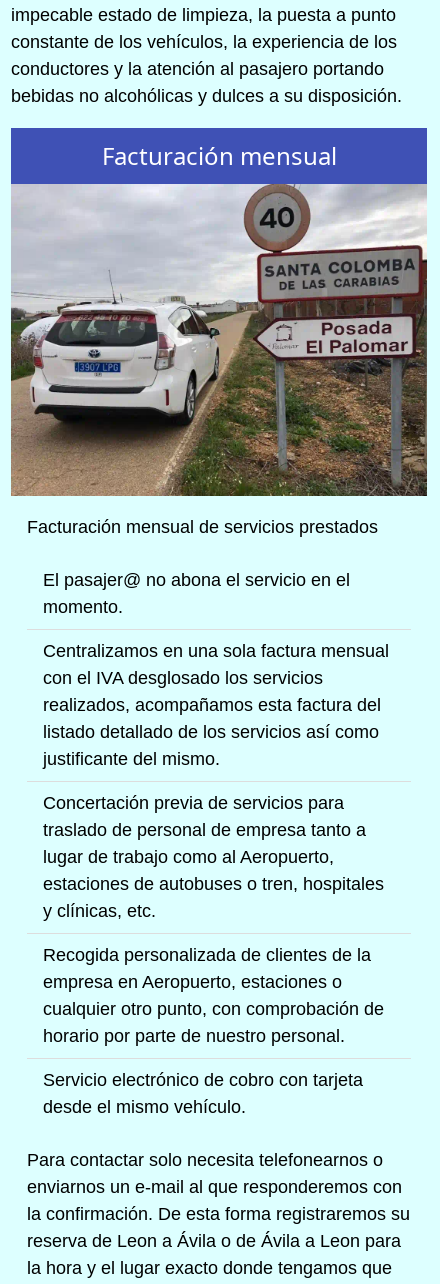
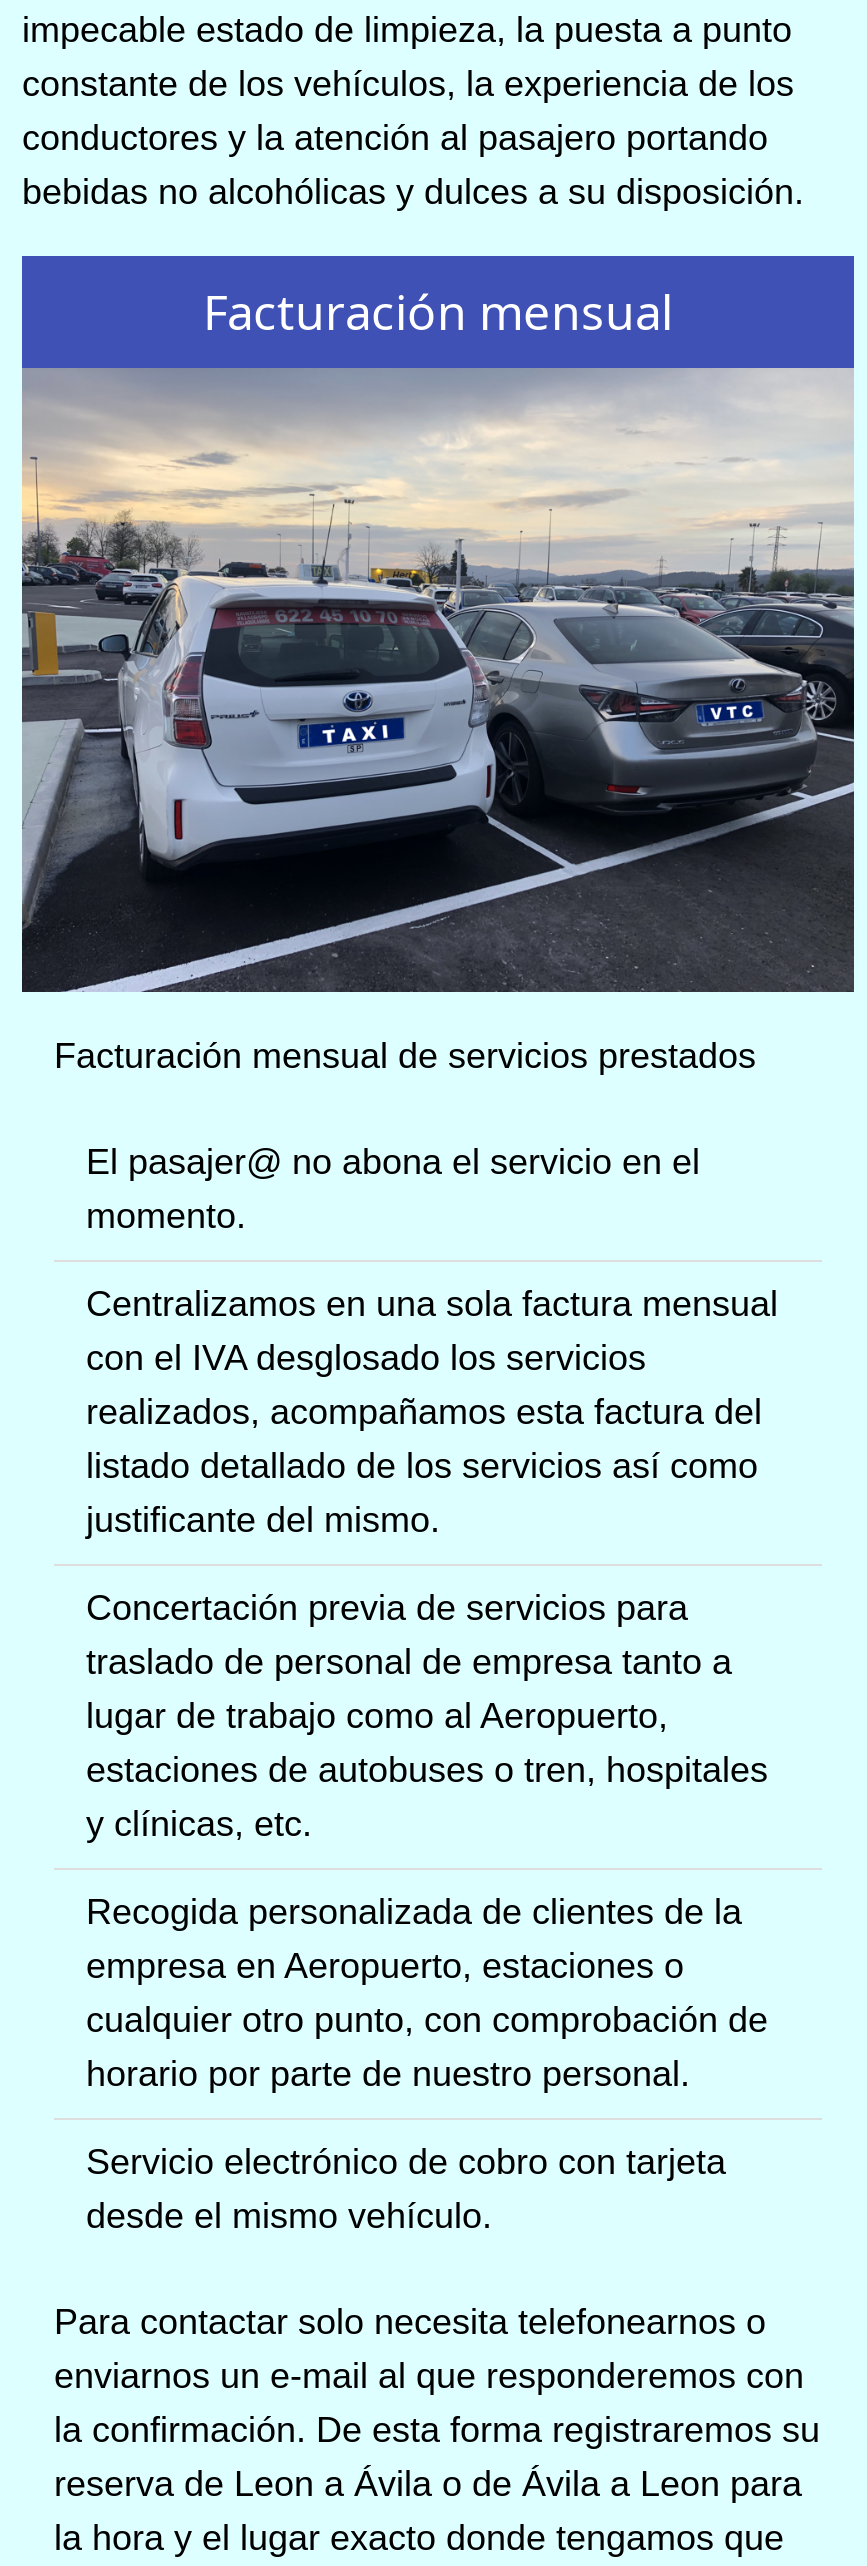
[10,183,428,497] [image] -> [20,368,854,994] [image]

